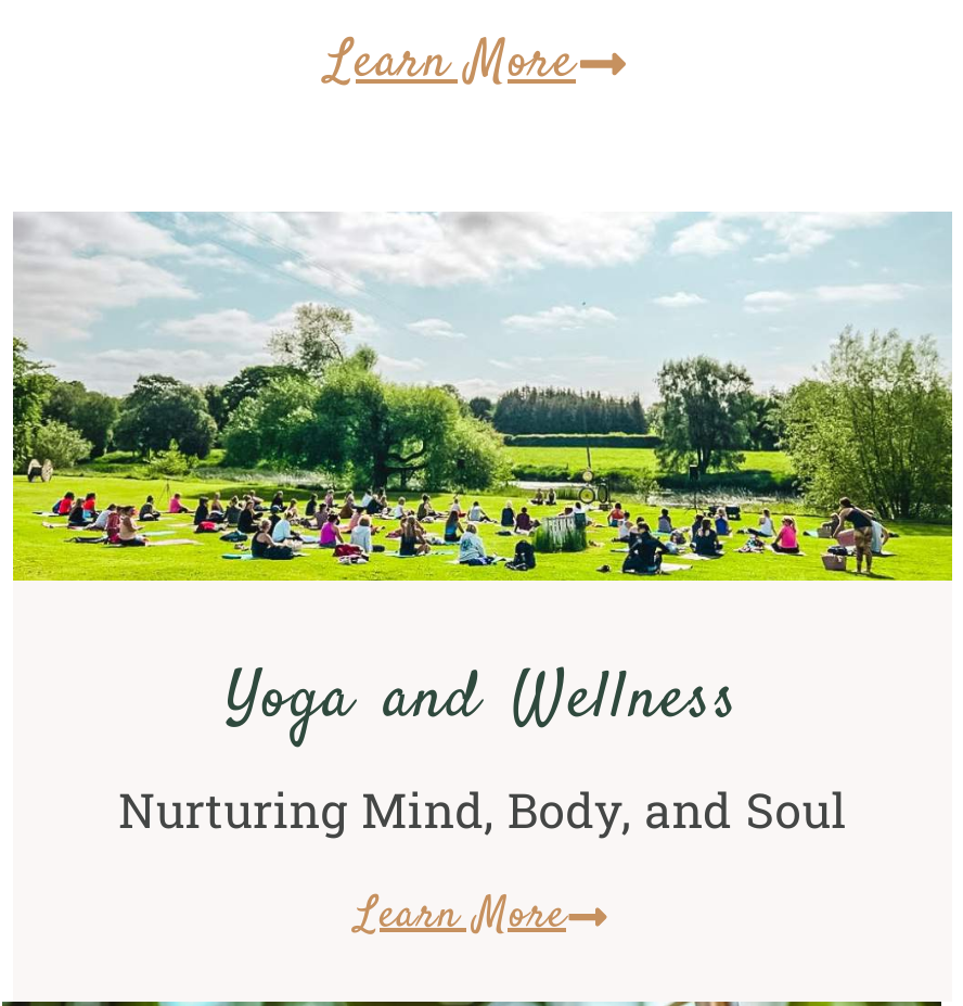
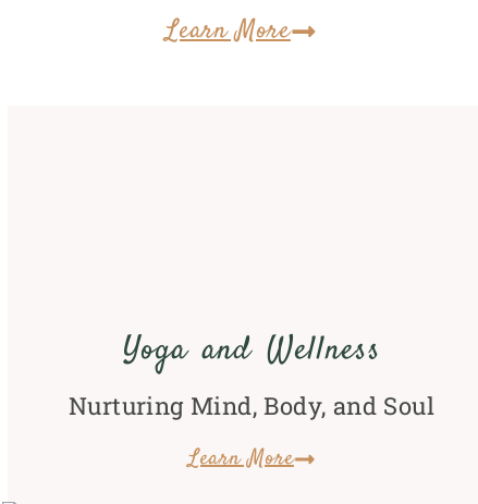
[11,212,954,583] [image] -> none

